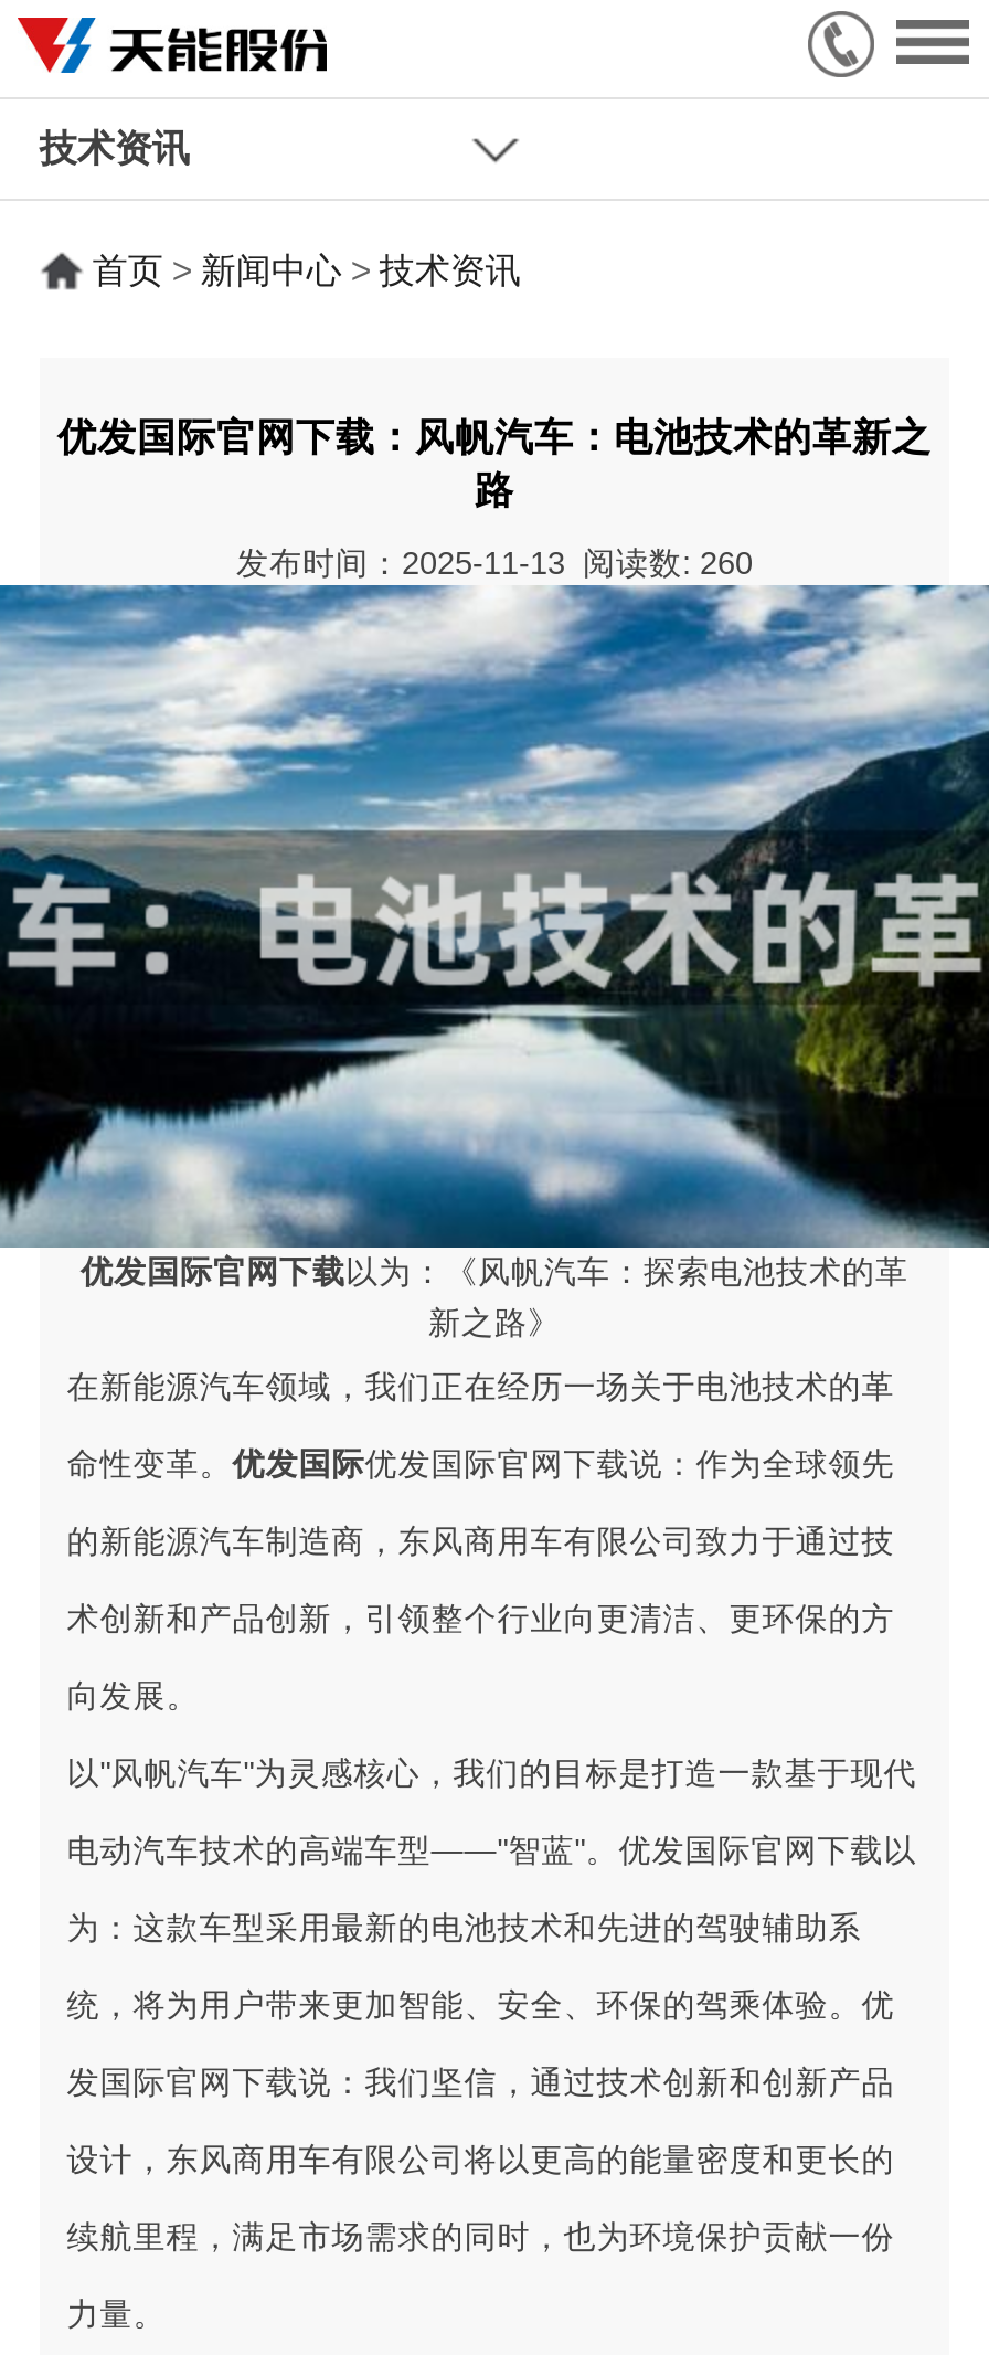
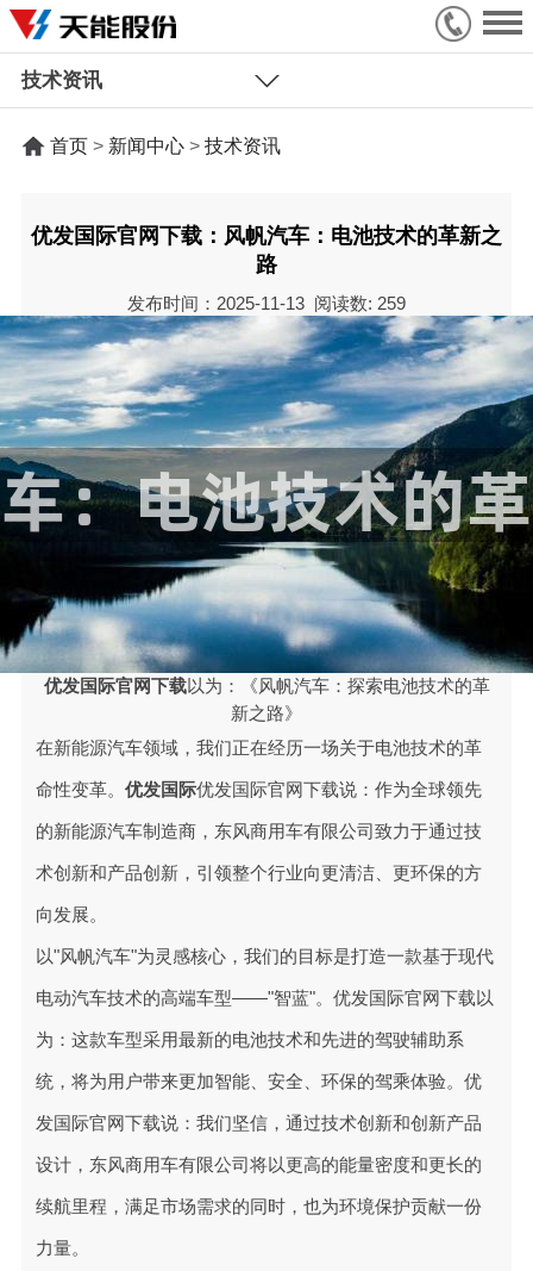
[236,546,753,581] 发布时间：2025-11-13 阅读数: 260 -> [127,294,406,313] 发布时间：2025-11-13 阅读数: 259

